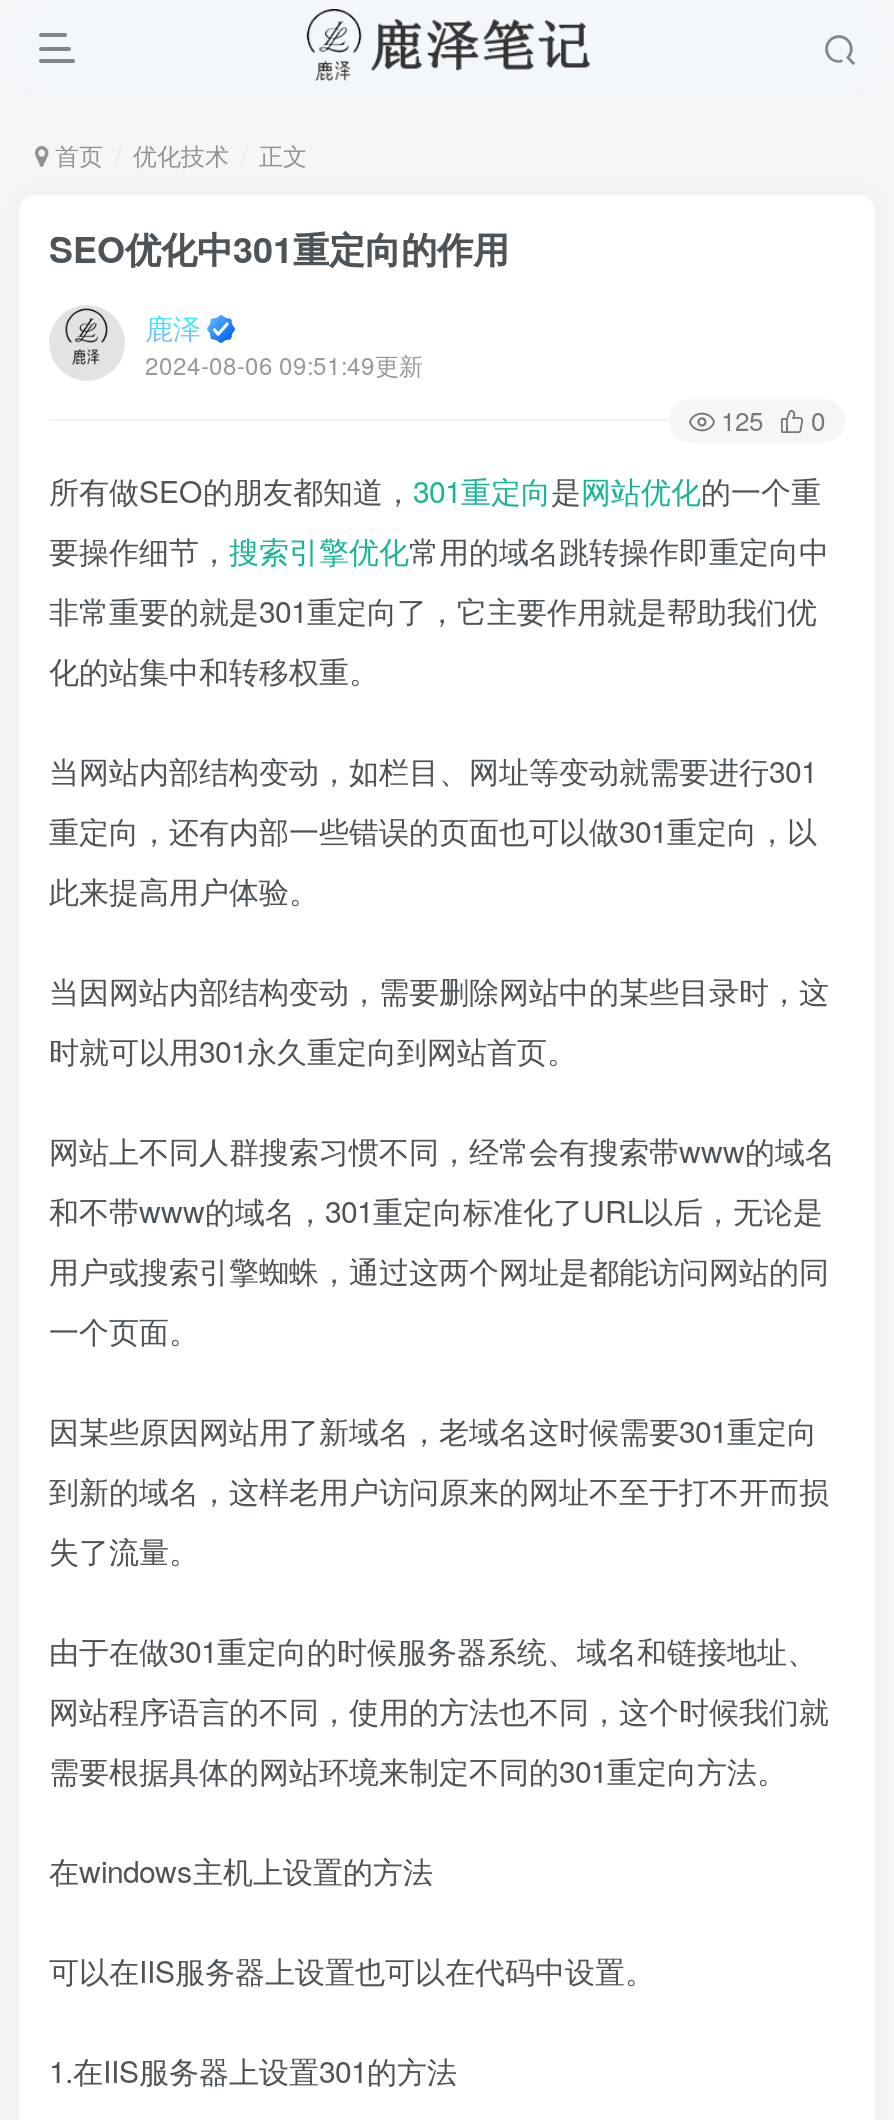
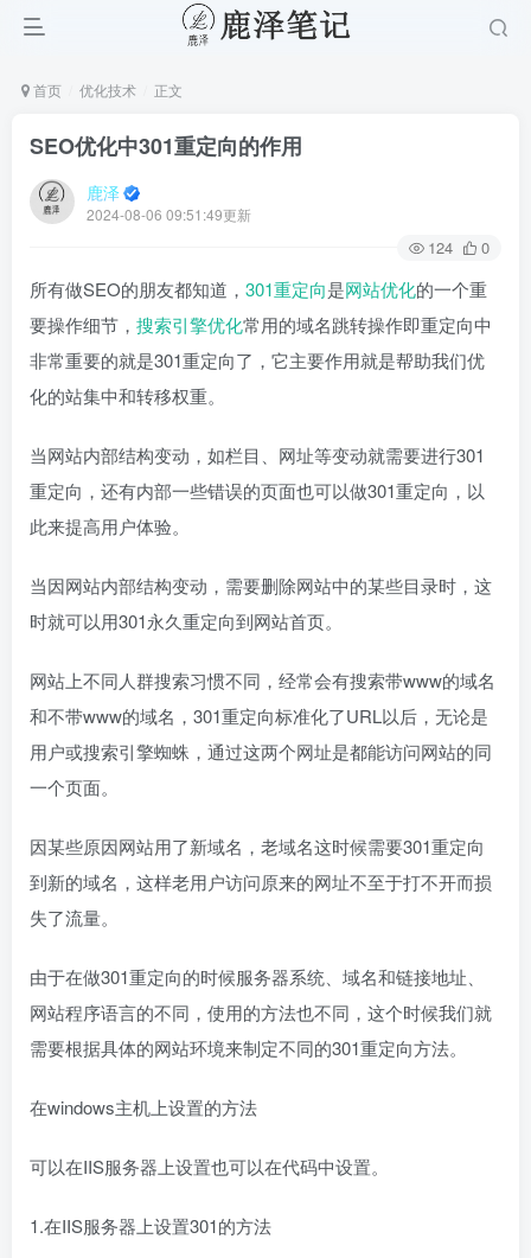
[721,401,825,439] 125 0 -> [428,236,490,258] 124 0

